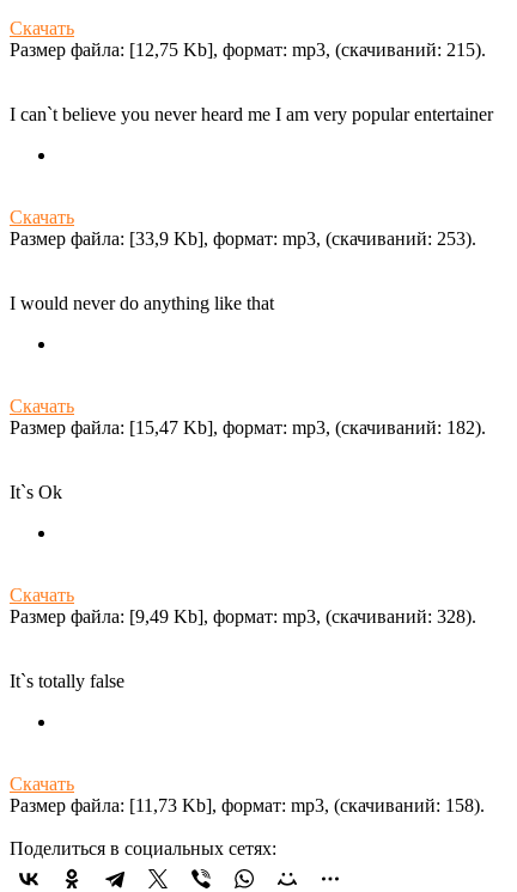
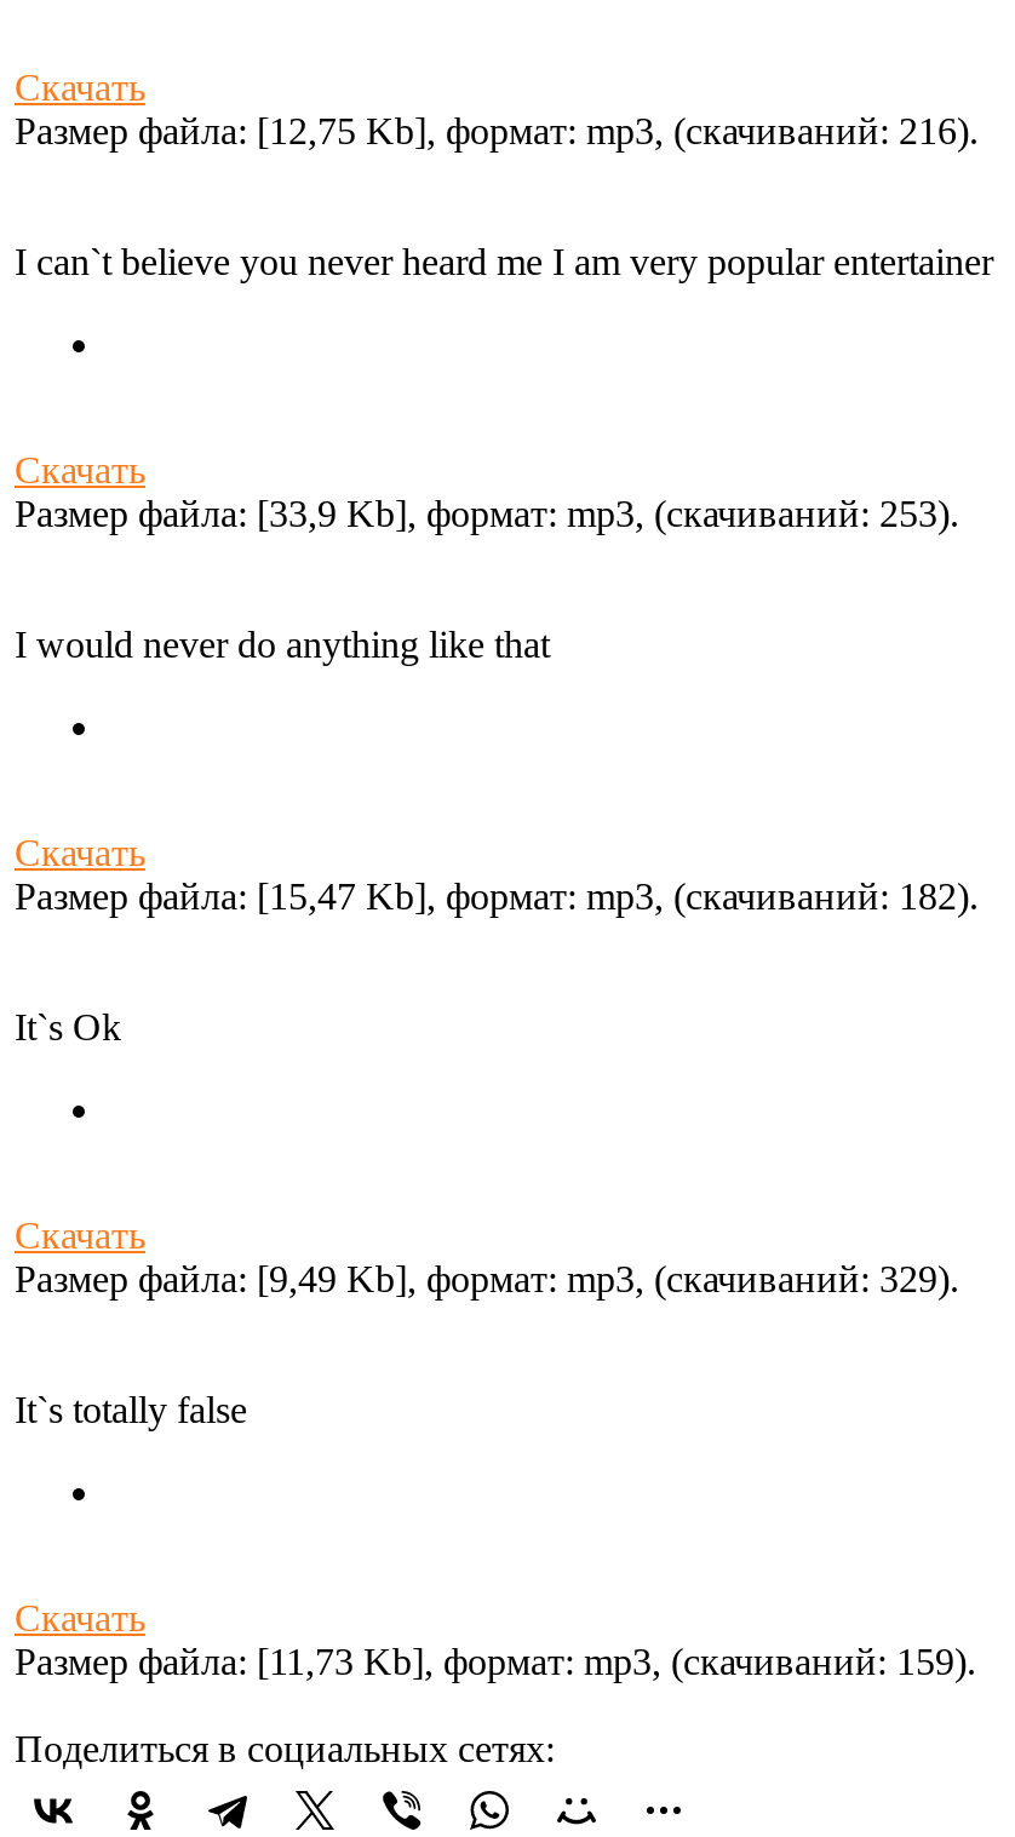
[10,39,486,60] Размер файла: [12,75 Kb], формат: mp3, (cкачиваний: 215). -> [15,110,979,151] Размер файла: [12,75 Kb], формат: mp3, (cкачиваний: 216).
[10,606,476,626] Размер файла: [9,49 Kb], формат: mp3, (cкачиваний: 328). -> [15,1258,959,1299] Размер файла: [9,49 Kb], формат: mp3, (cкачиваний: 329).
[10,795,485,815] Размер файла: [11,73 Kb], формат: mp3, (cкачиваний: 158). -> [15,1641,976,1682] Размер файла: [11,73 Kb], формат: mp3, (cкачиваний: 159).

